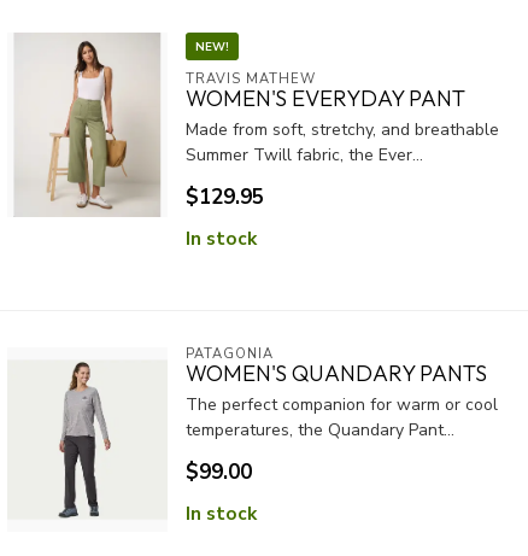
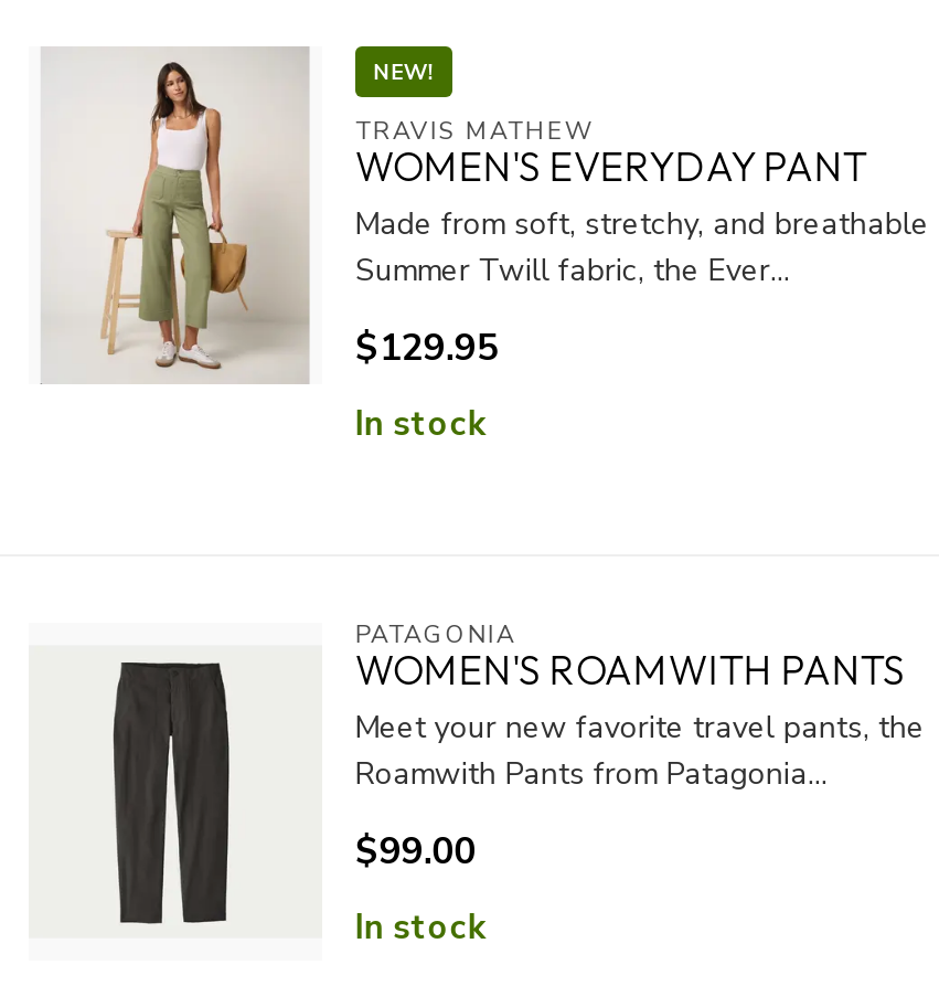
[53,361,117,519] [image] -> [110,649,232,934] [image]
[185,359,498,441] WOMEN'S QUANDARY PANTS | The perfect companion for warm or cool | temperatures, the Quandary Pant... -> [355,645,924,795] WOMEN'S ROAMWITH PANTS | Meet your new favorite travel pants, the | Roamwith Pants from Patagonia...

